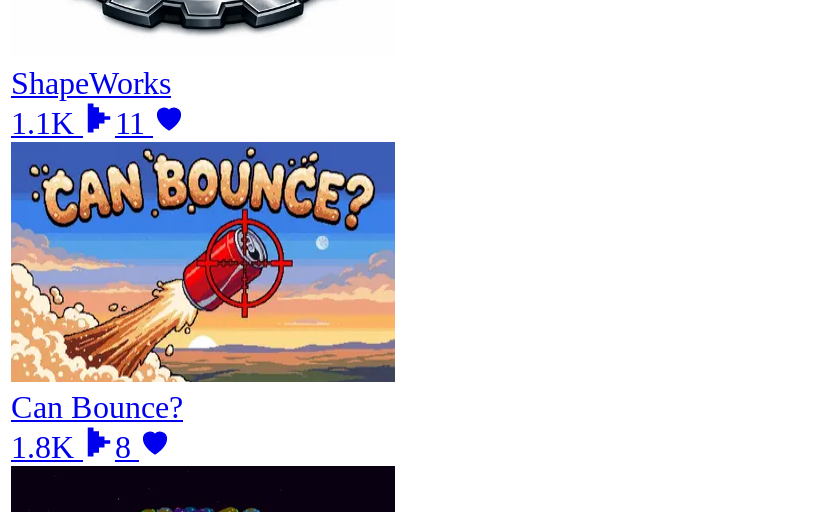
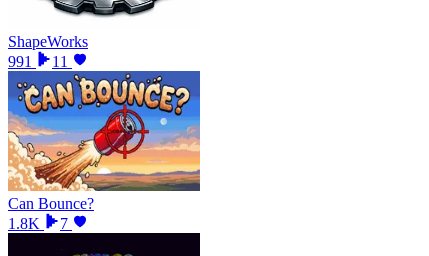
[11,107,145,141] 1.1K 11 -> [8,53,68,70] 991 11
[11,431,131,465] 1.8K 8 -> [8,215,68,232] 1.8K 7

